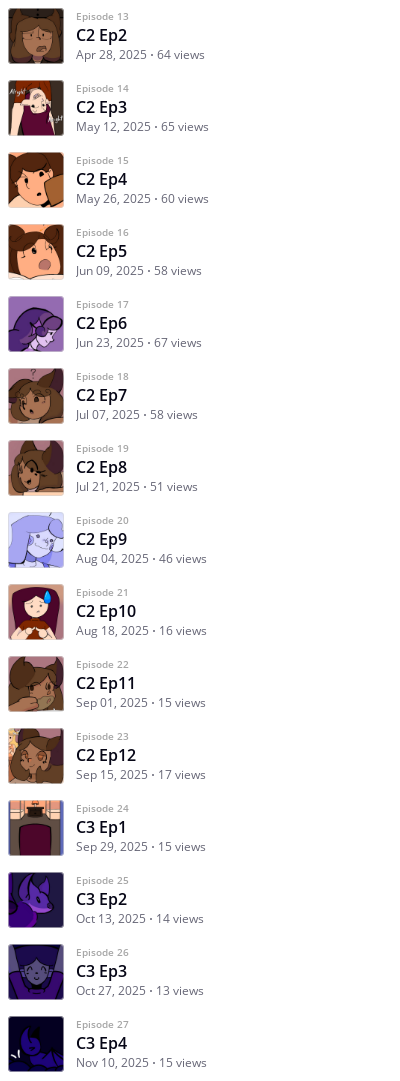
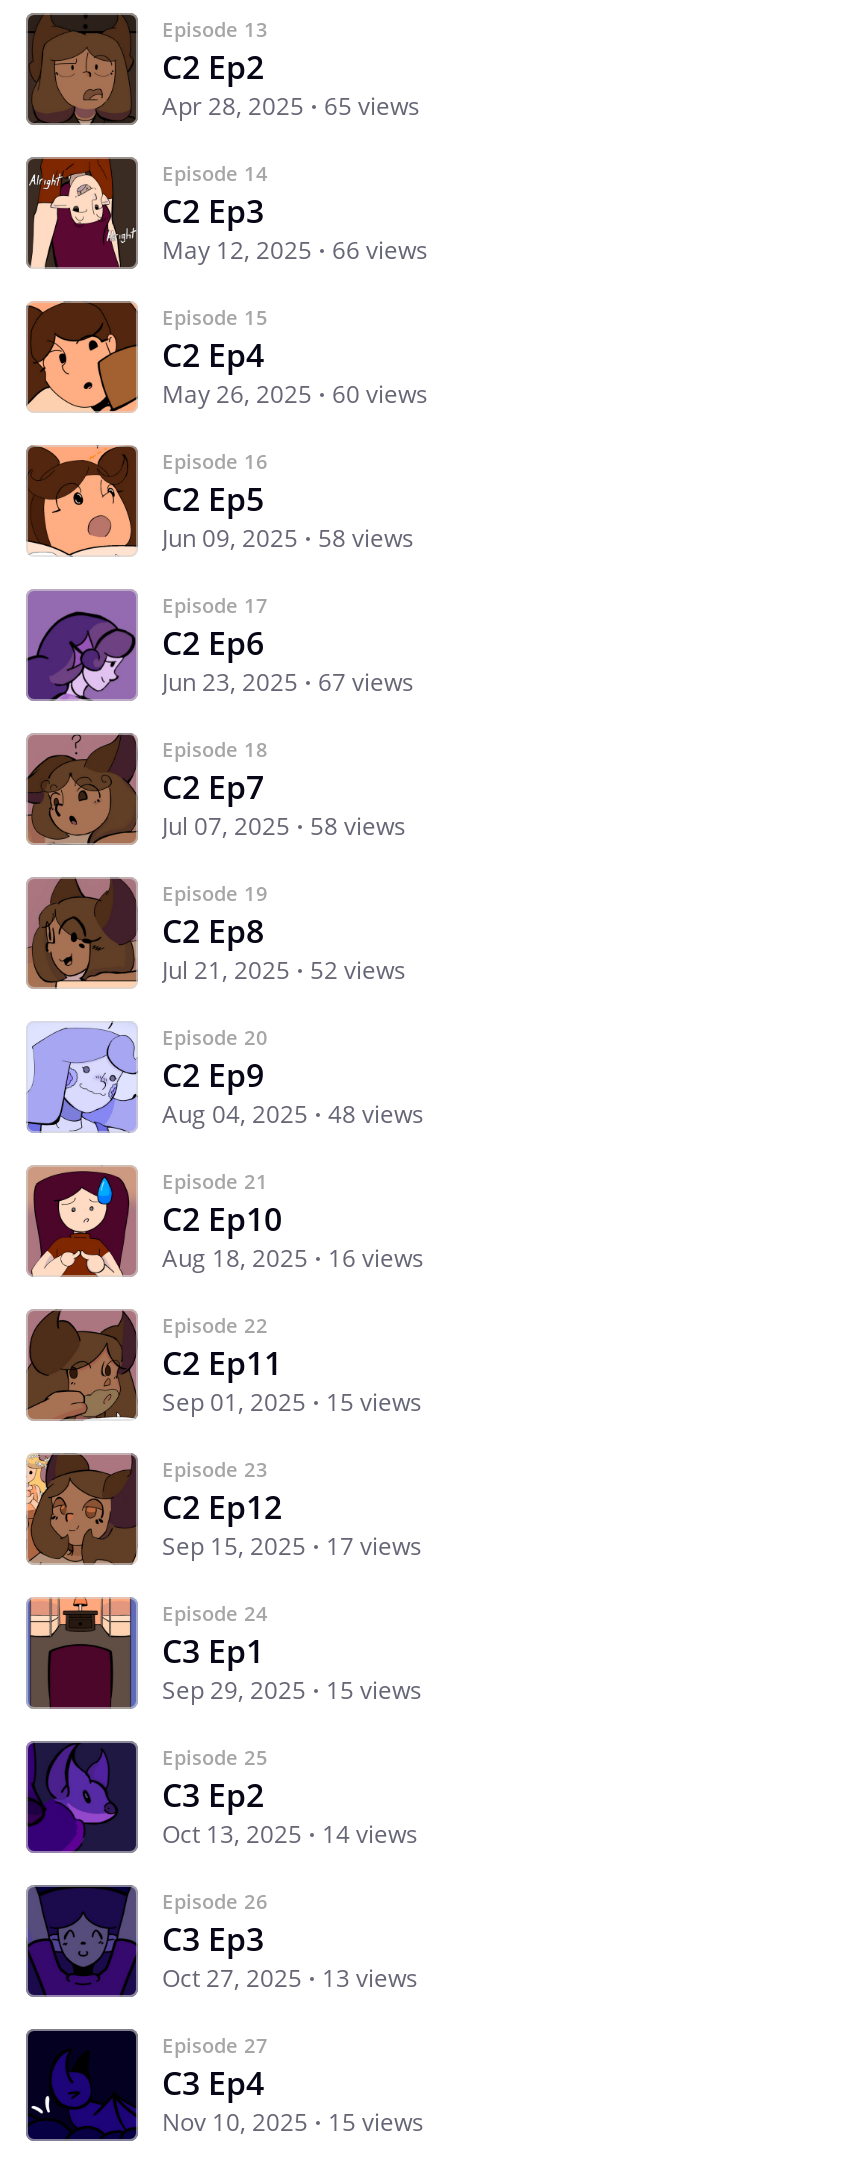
[76,46,205,63] Apr 28, 2025 64 views -> [162,89,420,123] Apr 28, 2025 65 views
[76,118,209,135] May 12, 2025 65 views -> [162,233,428,267] May 12, 2025 66 views
[76,478,198,495] Jul 21, 2025 51 views -> [162,953,406,987] Jul 21, 2025 52 views
[76,550,207,567] Aug 04, 2025 46 views -> [162,1097,424,1131] Aug 04, 2025 48 views

